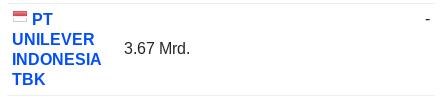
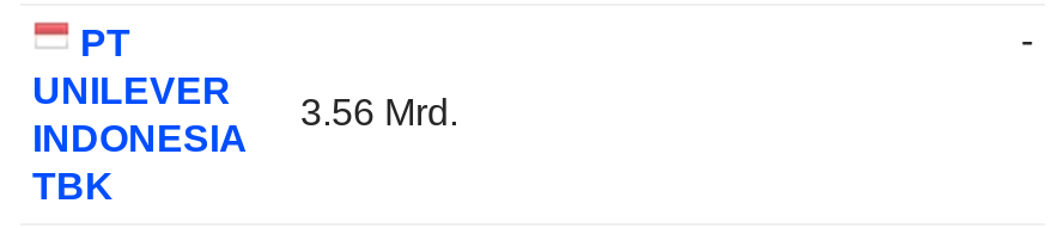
[124,40,190,57] 3.67 Mrd. -> [300,92,458,133] 3.56 Mrd.

